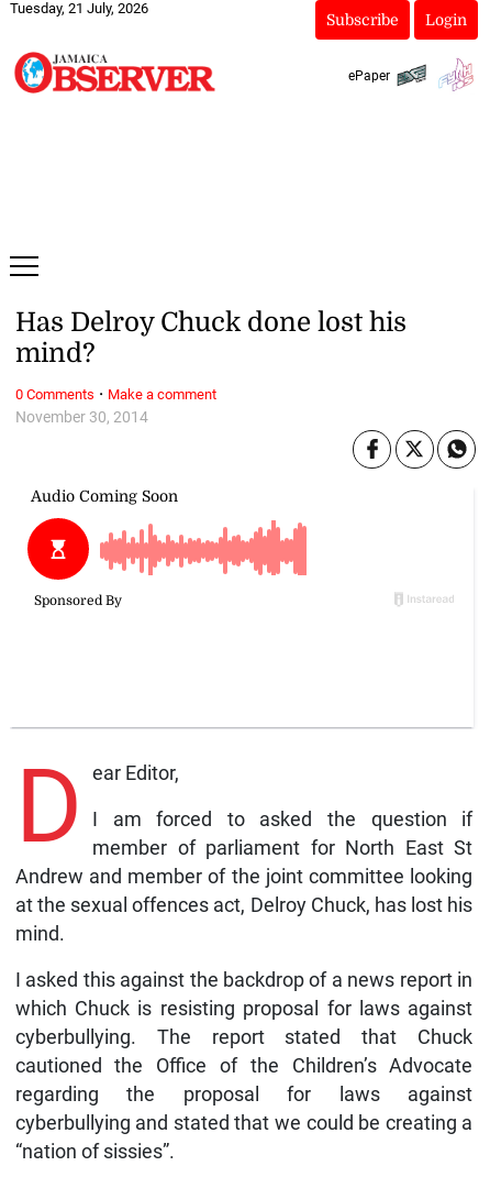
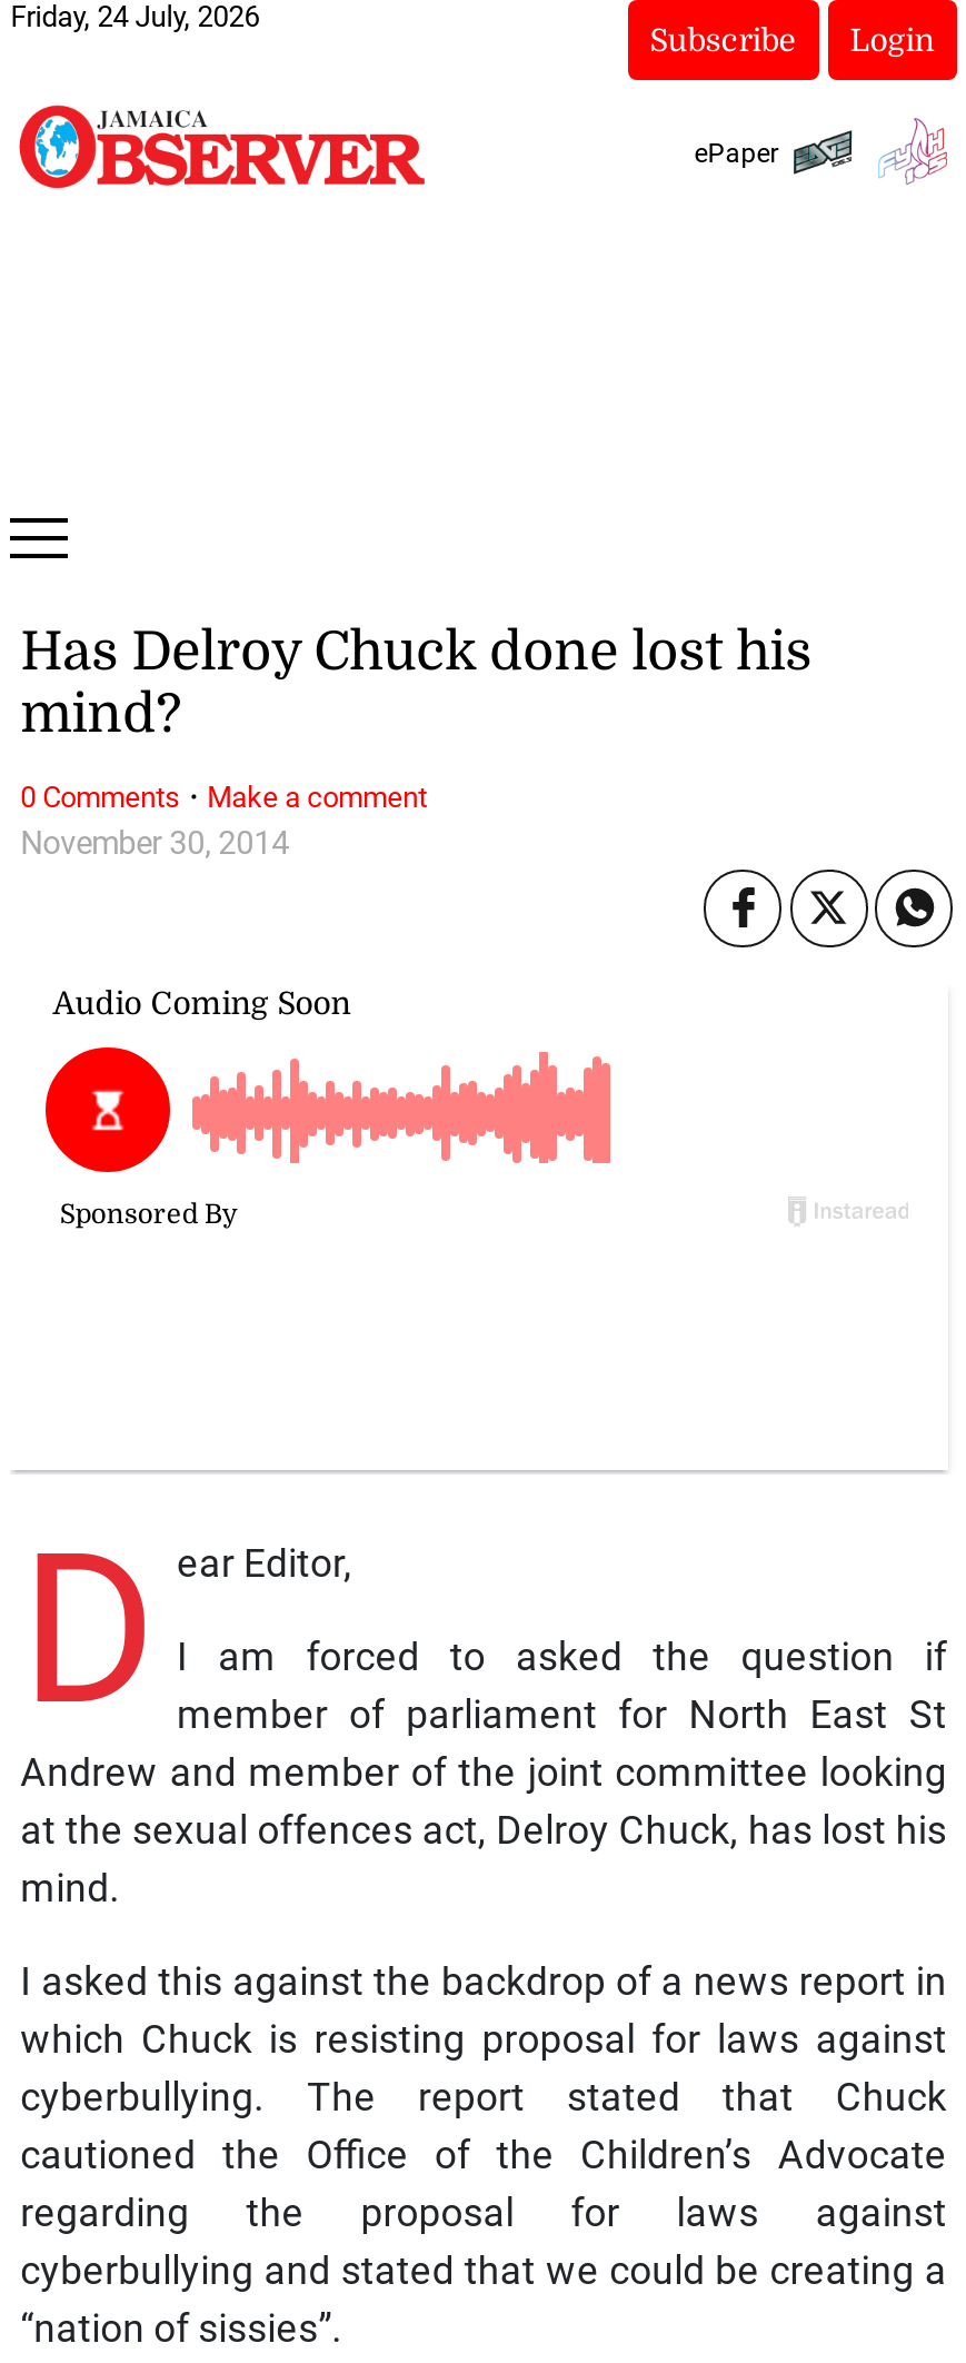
[10,0,149,16] Tuesday, 21 July, 2026 -> [10,0,259,33] Friday, 24 July, 2026

